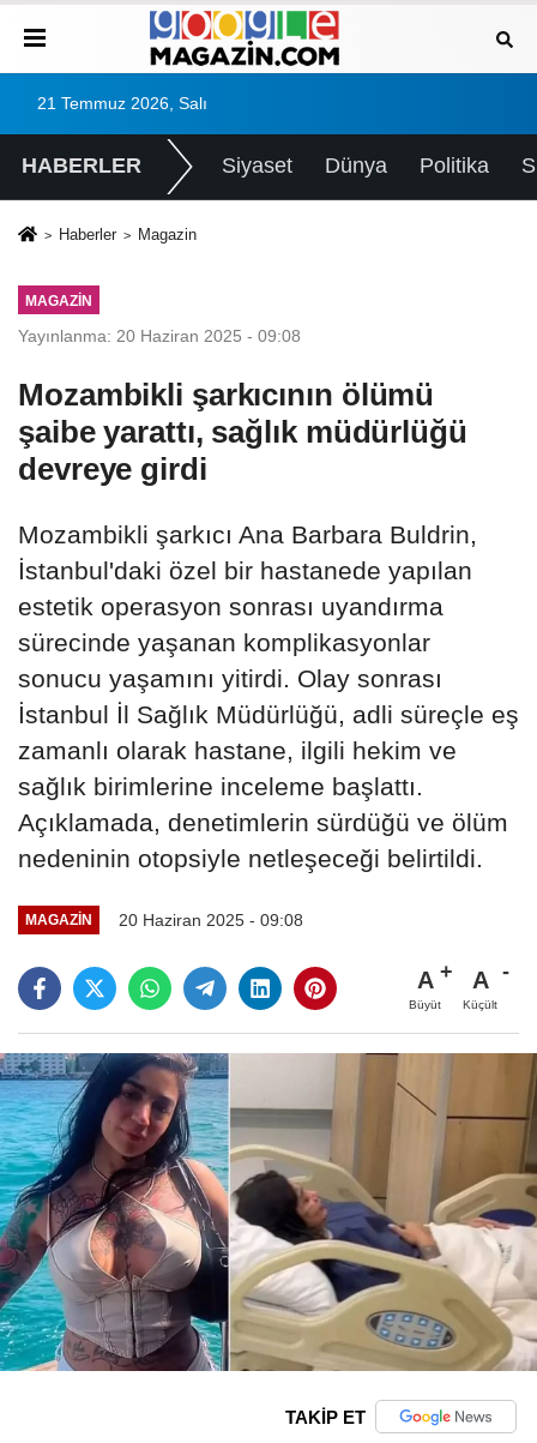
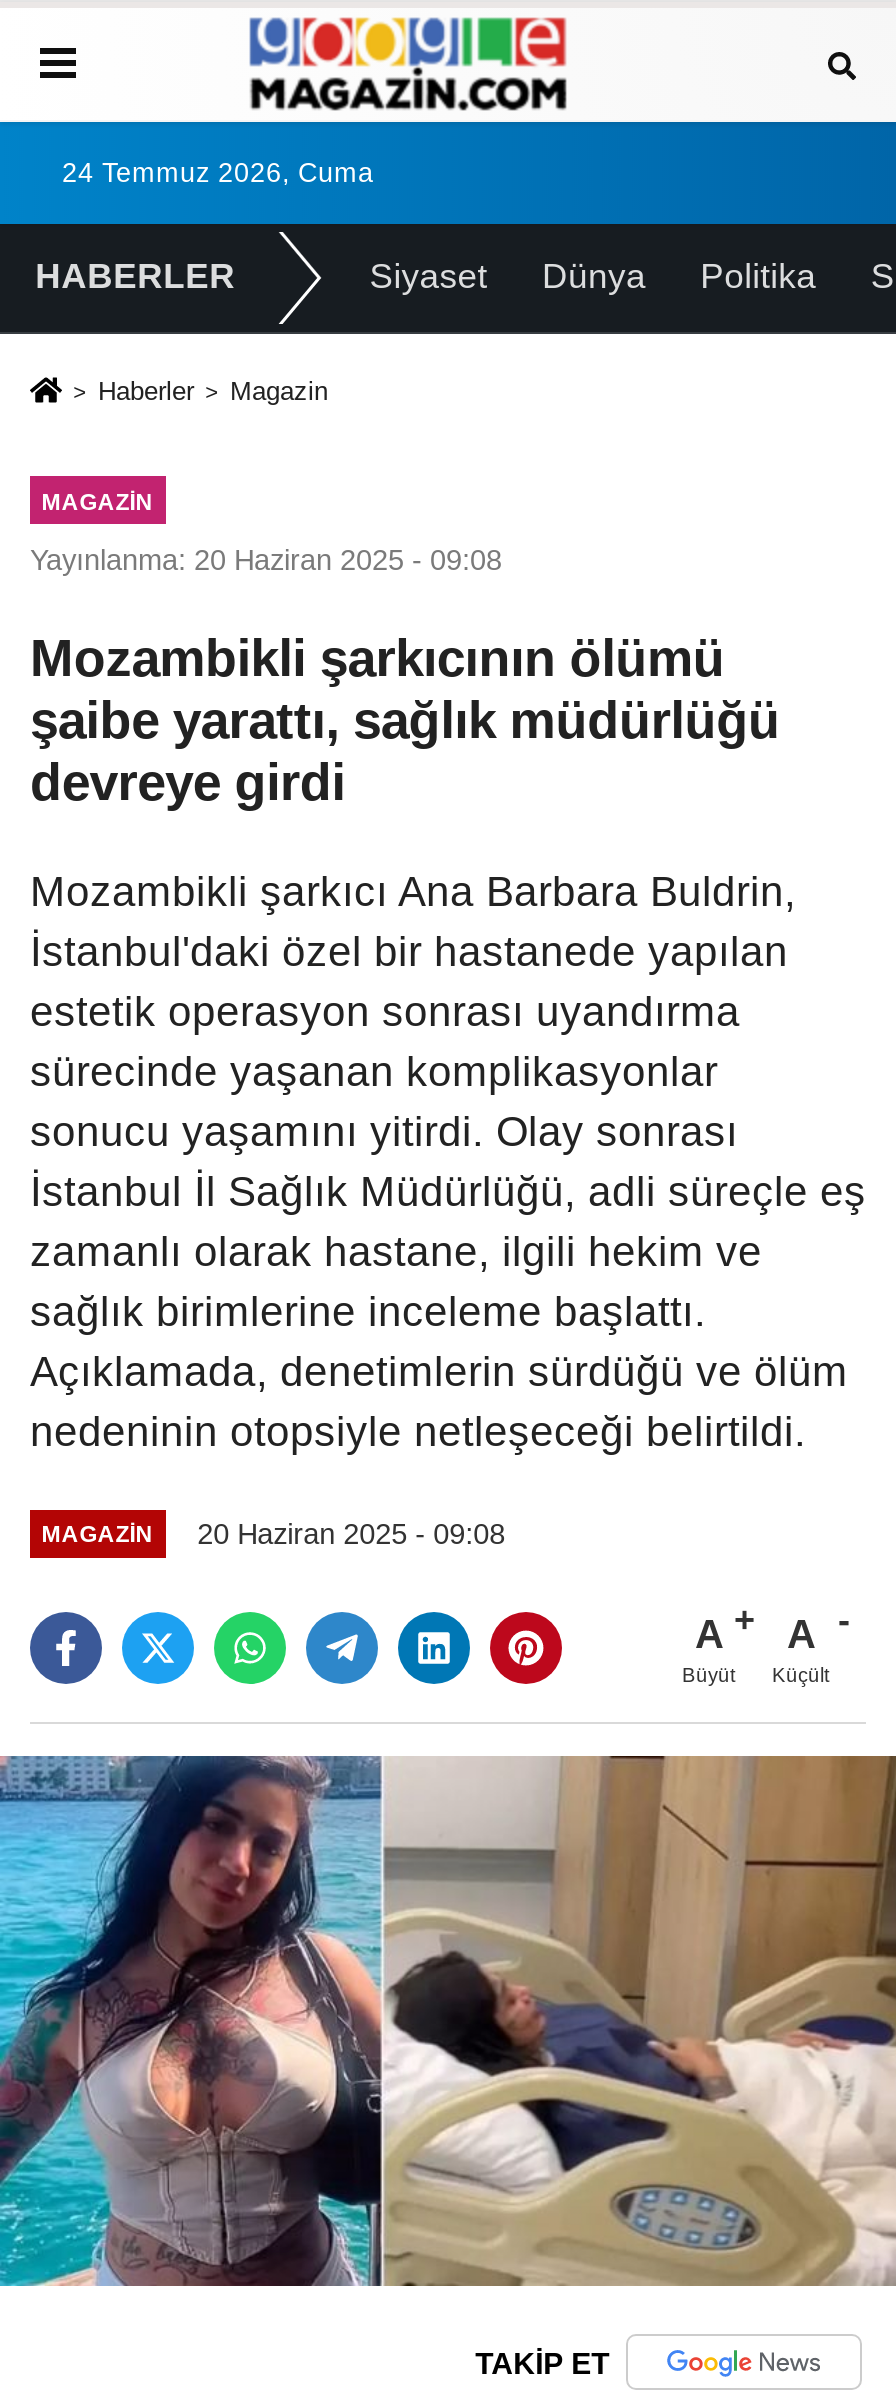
[37,95,207,113] 21 Temmuz 2026, Salı -> [62,158,374,188] 24 Temmuz 2026, Cuma

